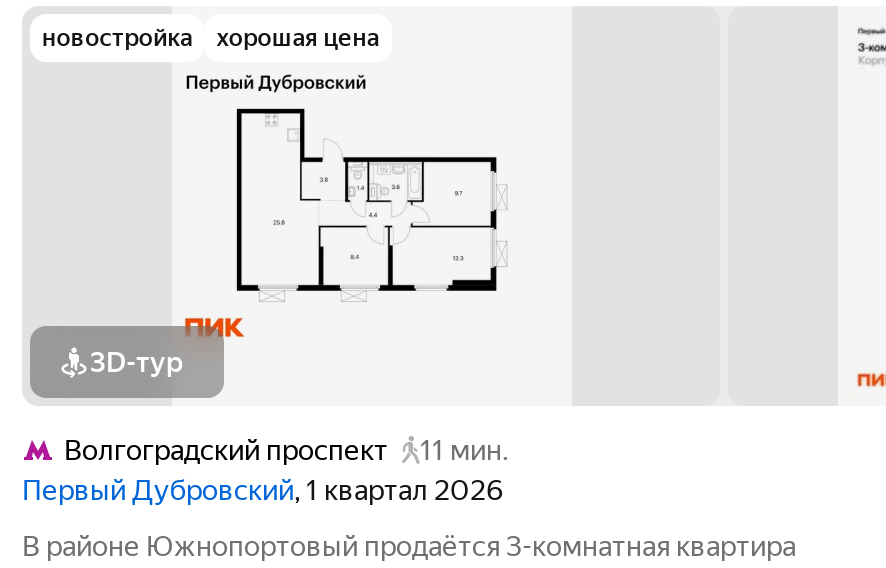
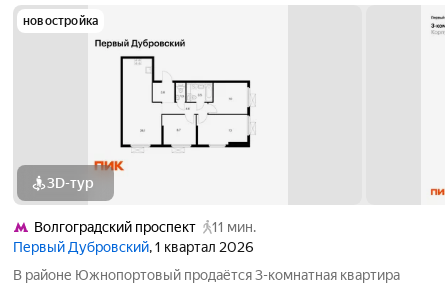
[216,24,379,52] хорошая цена -> none

